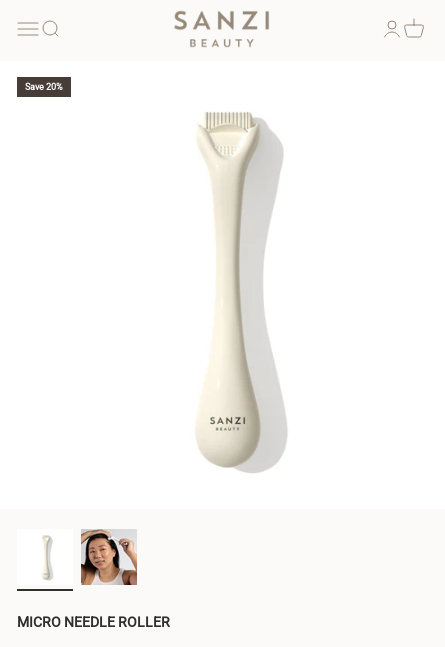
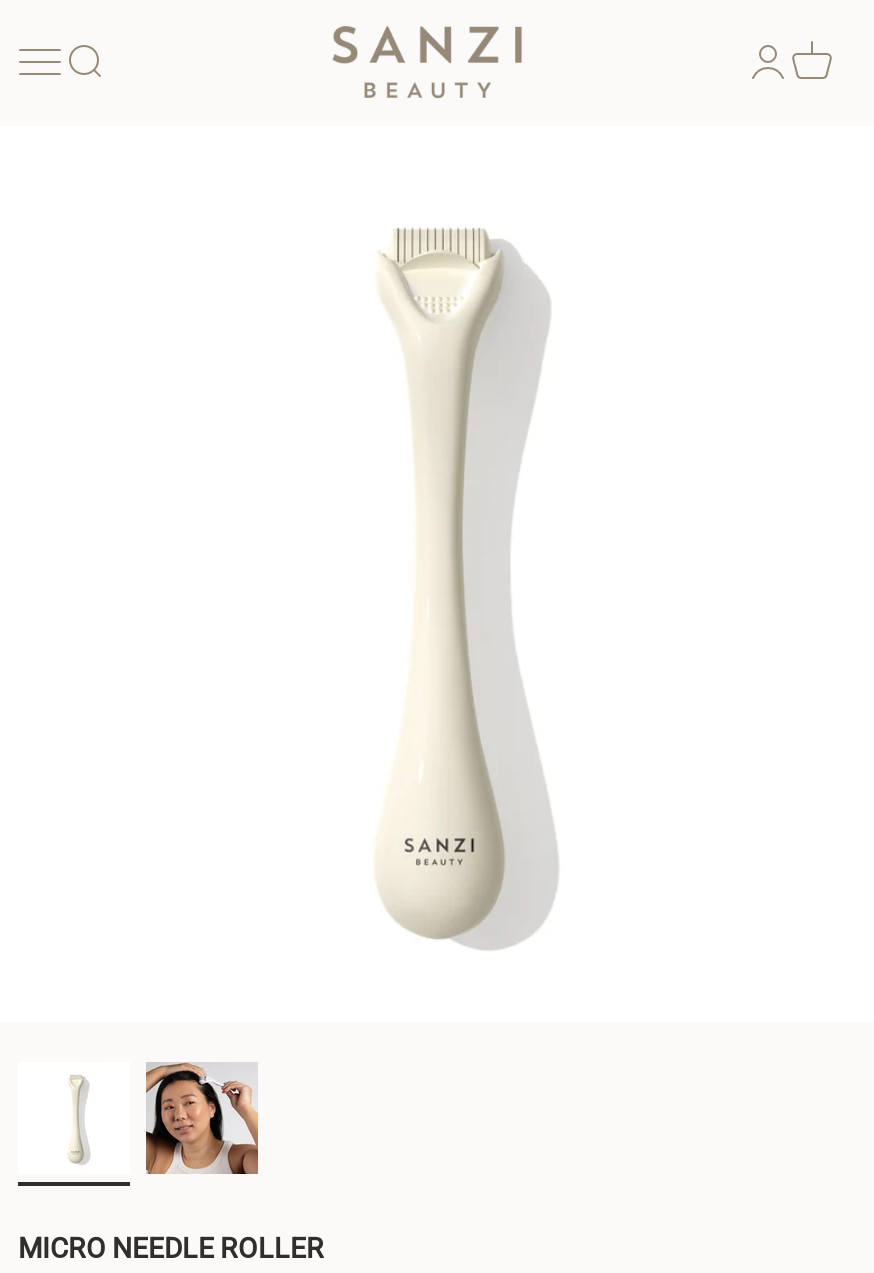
[25,82,63,92] Save 20% -> none

